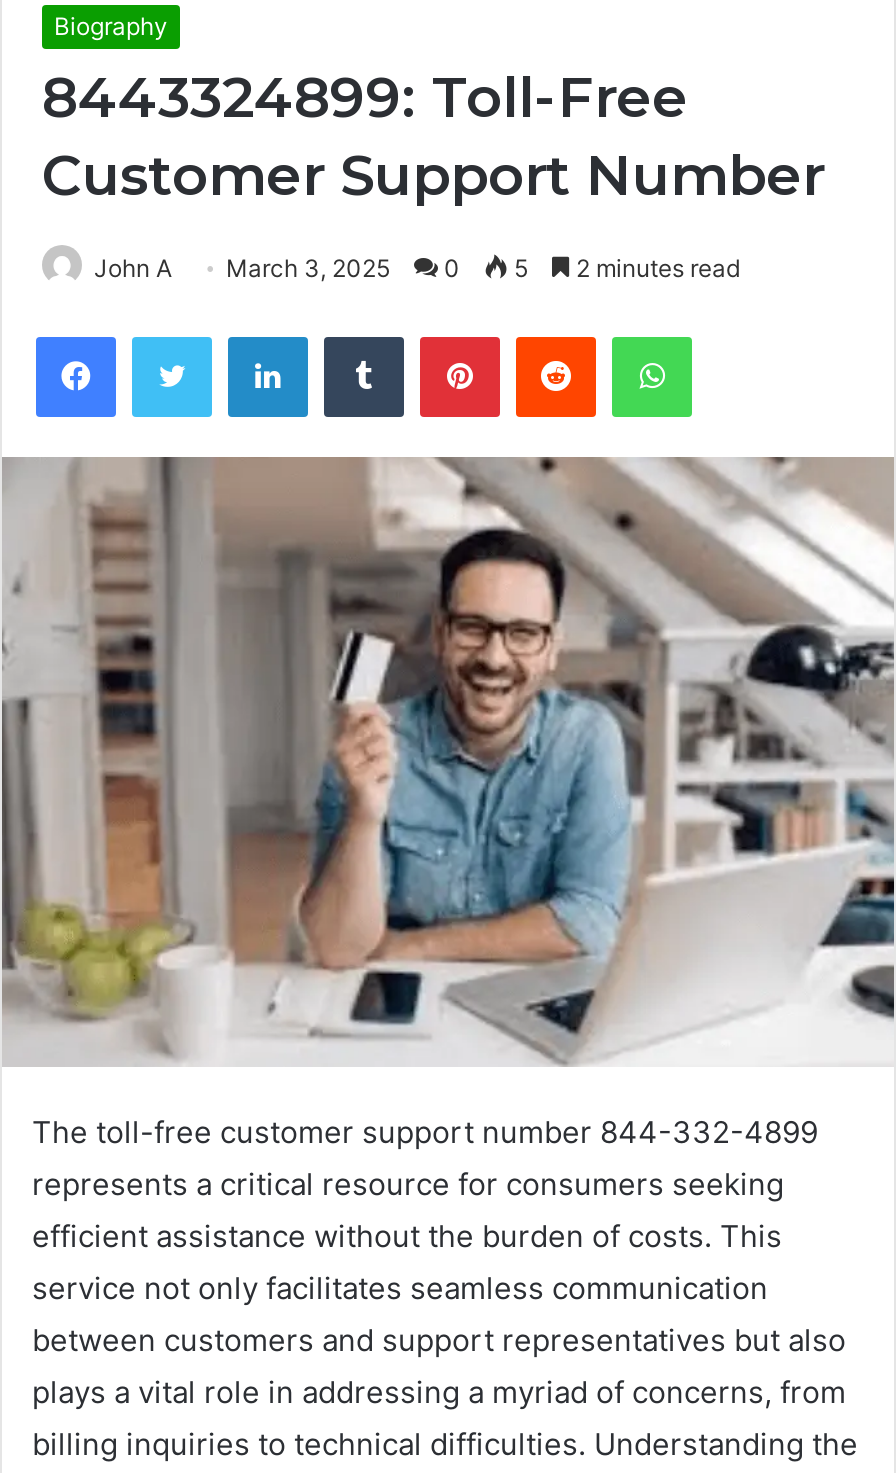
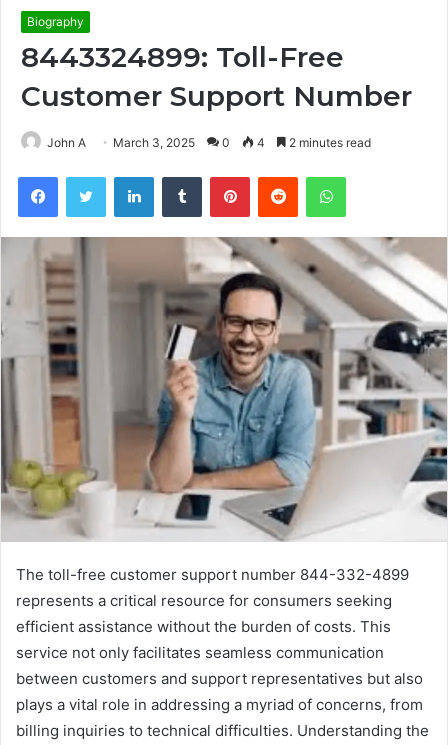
[94,253,740,283] John A March 3, 2025 0 5 2 minutes read -> [47,135,371,150] John A March 3, 2025 0 4 2 minutes read

